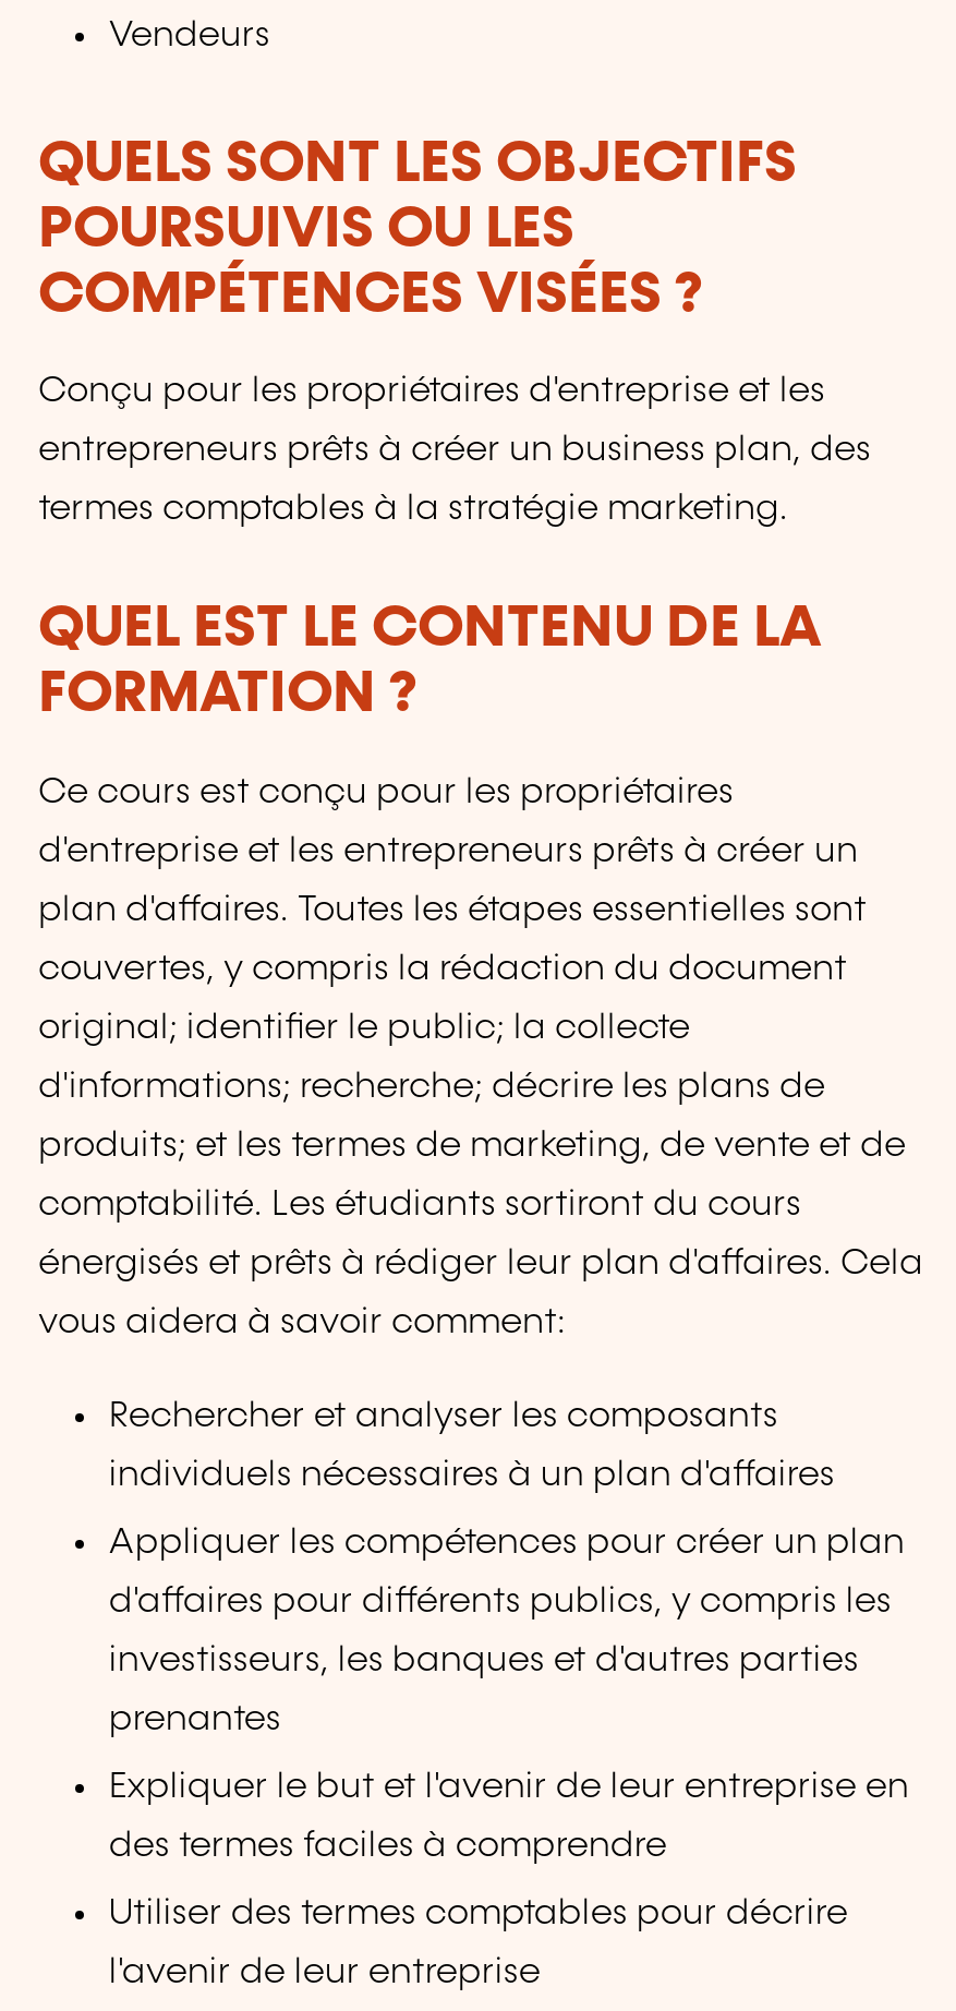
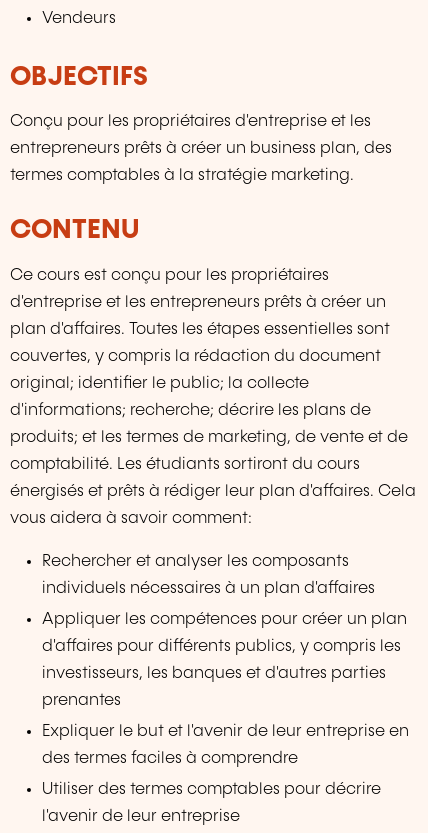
[38,135,797,325] QUELS SONT LES OBJECTIFS | POURSUIVIS OU LES | COMPÉTENCES VISÉES ? -> [10,64,148,91] OBJECTIFS
[38,600,821,725] QUEL EST LE CONTENU DE LA | FORMATION ? -> [10,217,139,244] CONTENU

